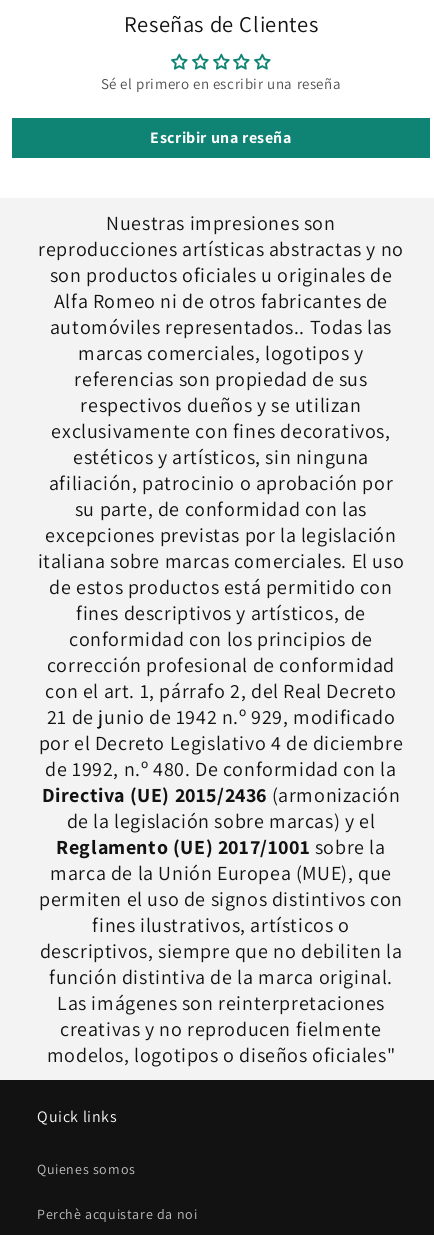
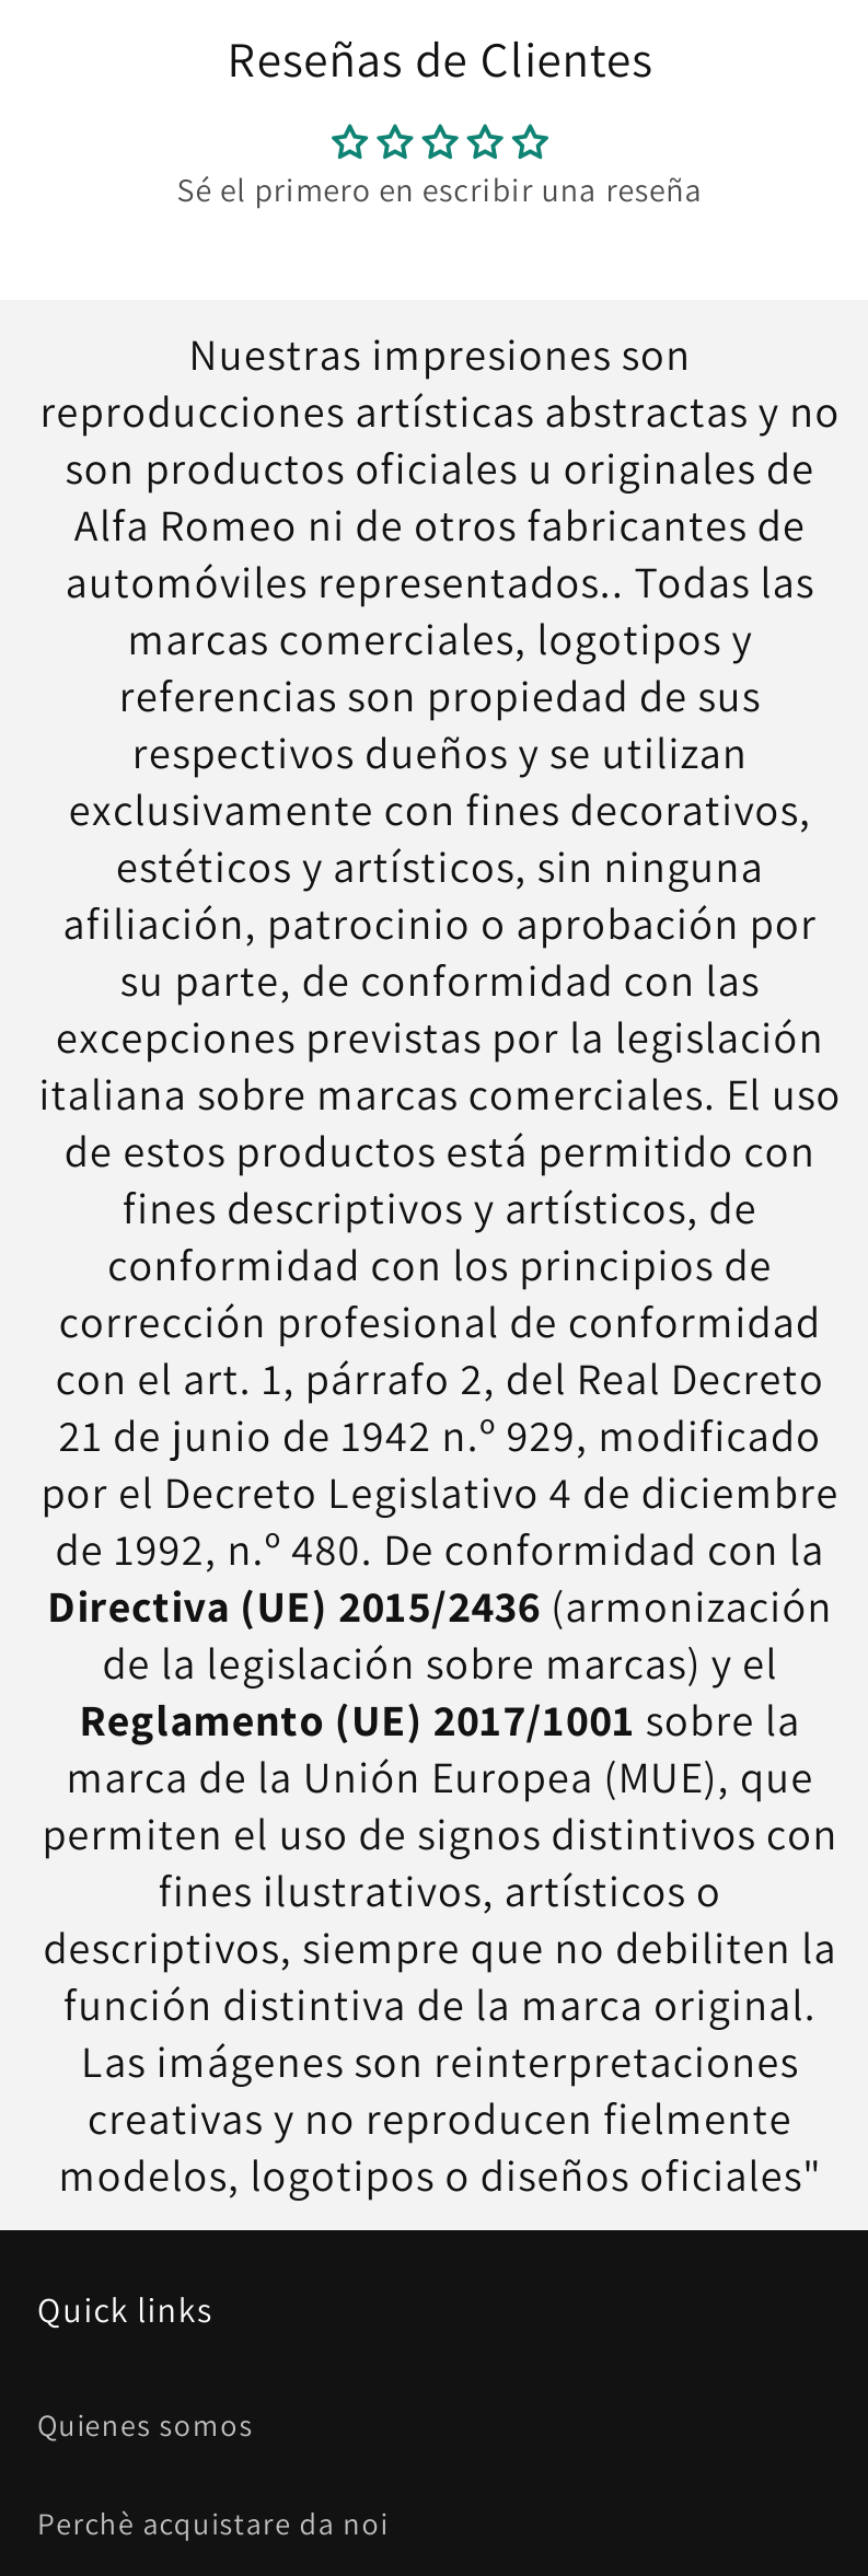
[150,127,292,148] Escribir una reseña -> none

